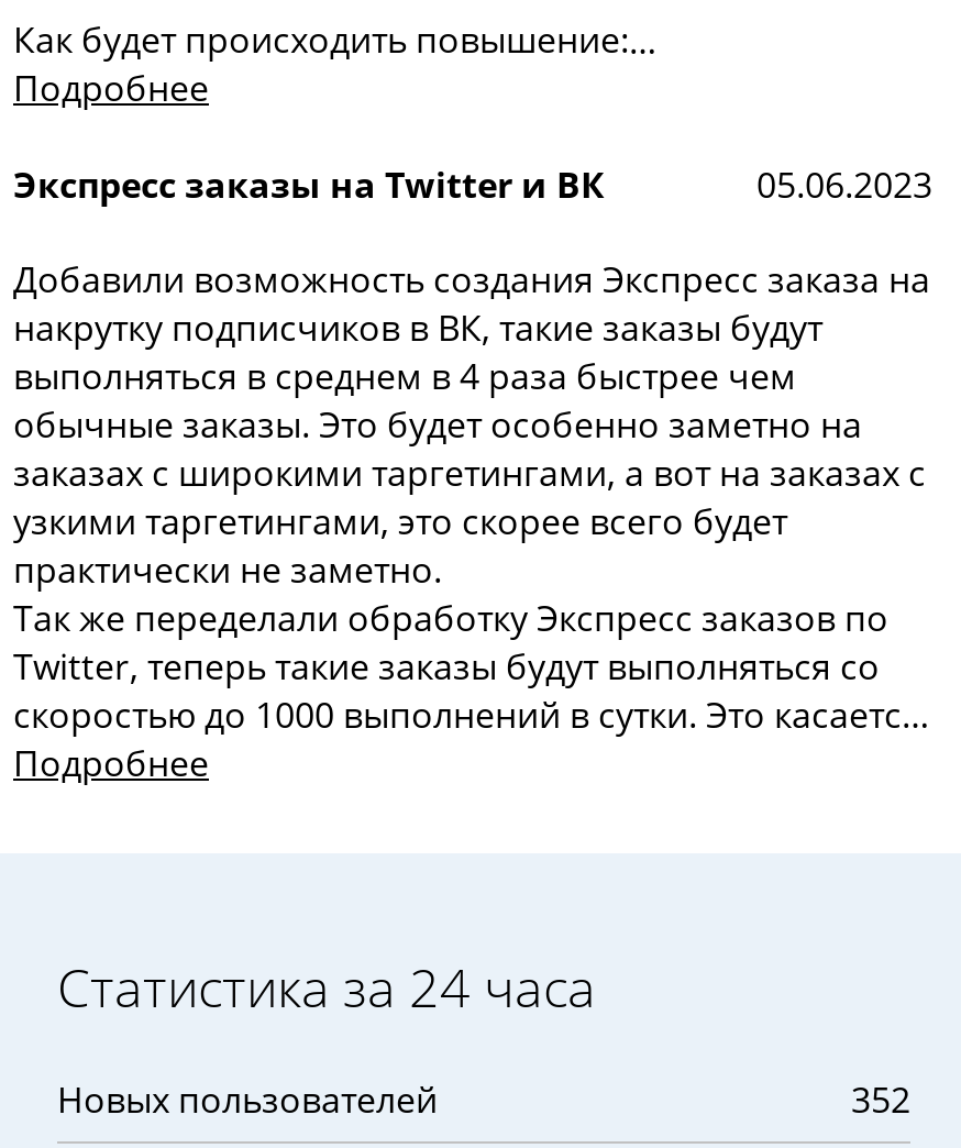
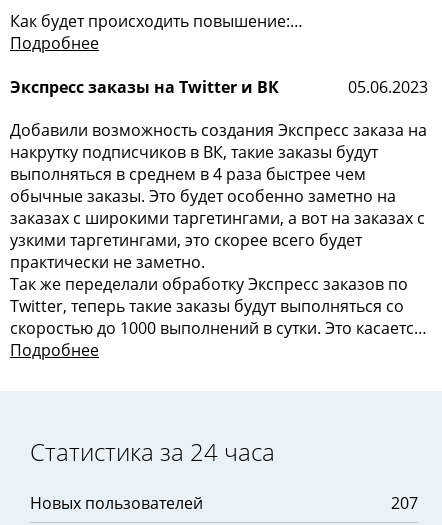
[851,1075,910,1124] 352 -> [391,492,418,514] 207

